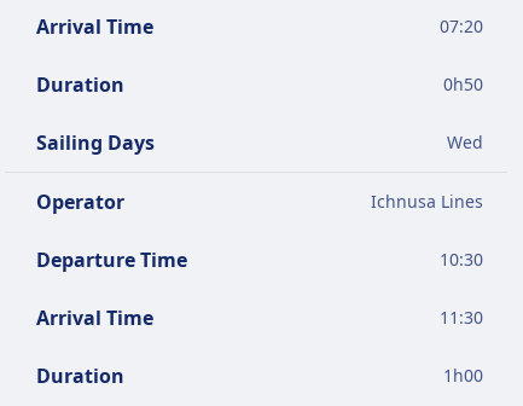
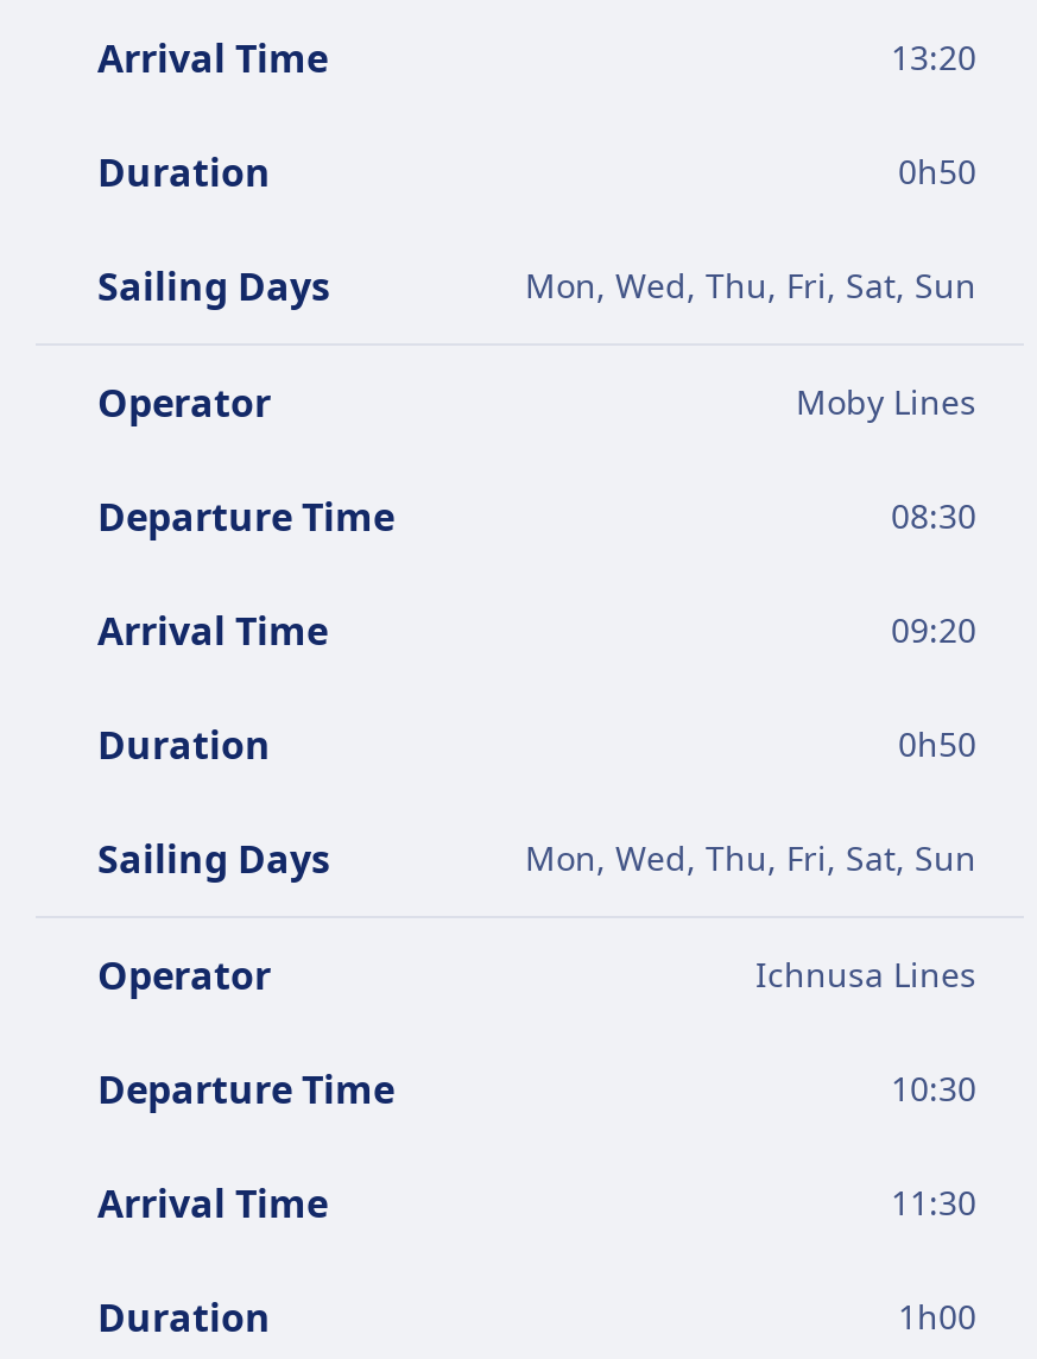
[440,14,483,37] 07:20 -> [891,34,976,80] 13:20
[447,130,483,153] Wed -> [97,263,976,885] Mon, Wed, Thu, Fri, Sat, Sun | Operator | Moby Lines | Departure Time | 08:30 | Arrival Time | 09:20 | Duration | 0h50 | Sailing Days | Mon, Wed, Thu, Fri, Sat, Sun

